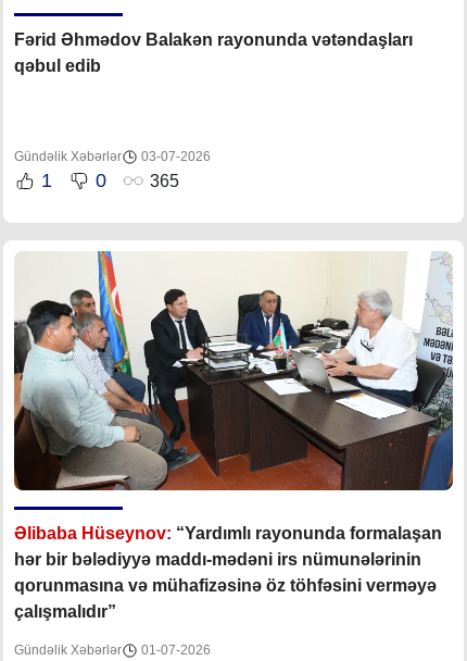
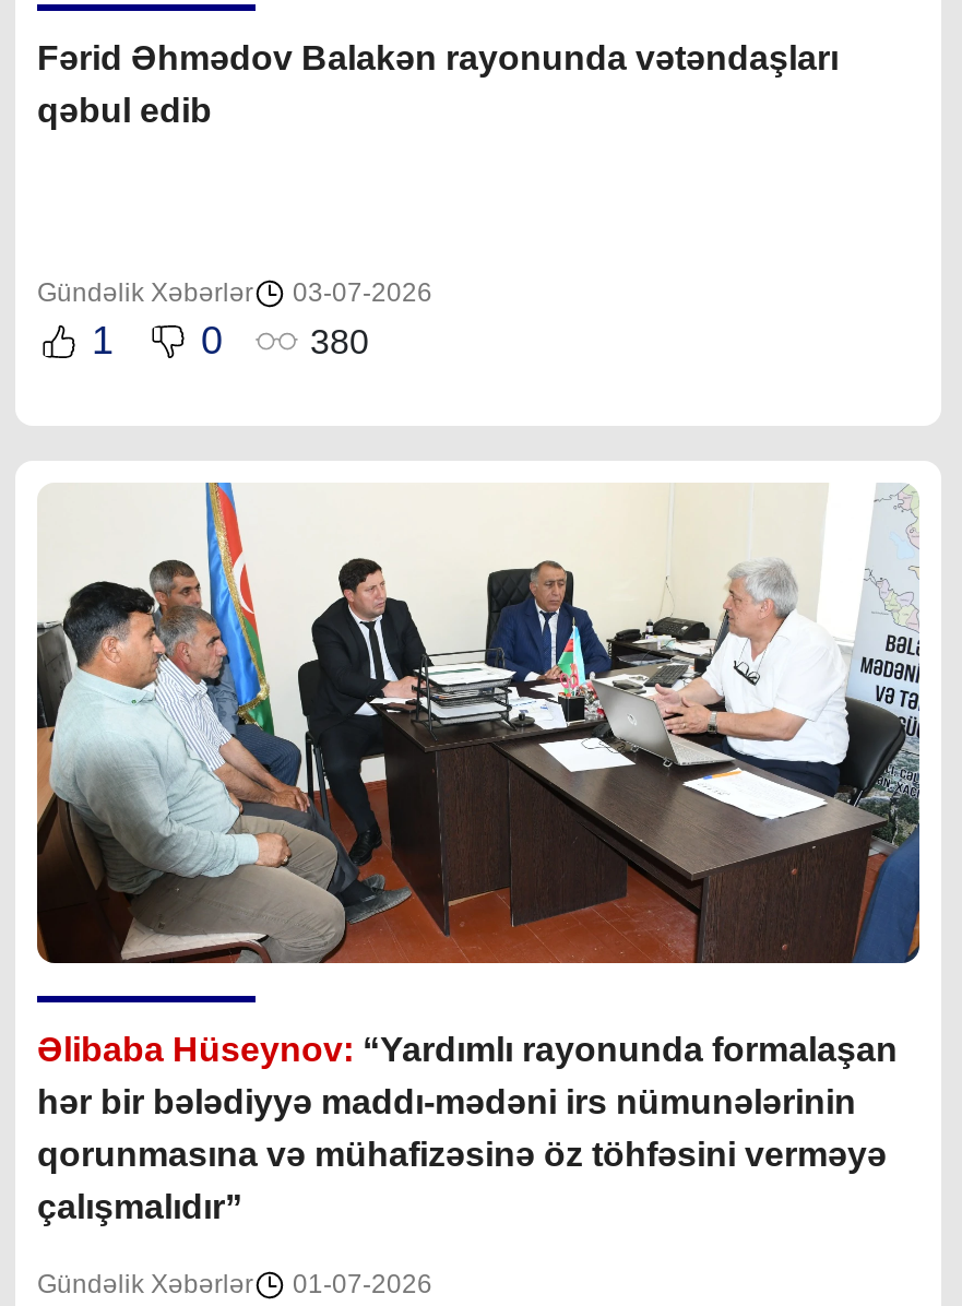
[150,171,179,190] 365 -> [310,322,369,359] 380

